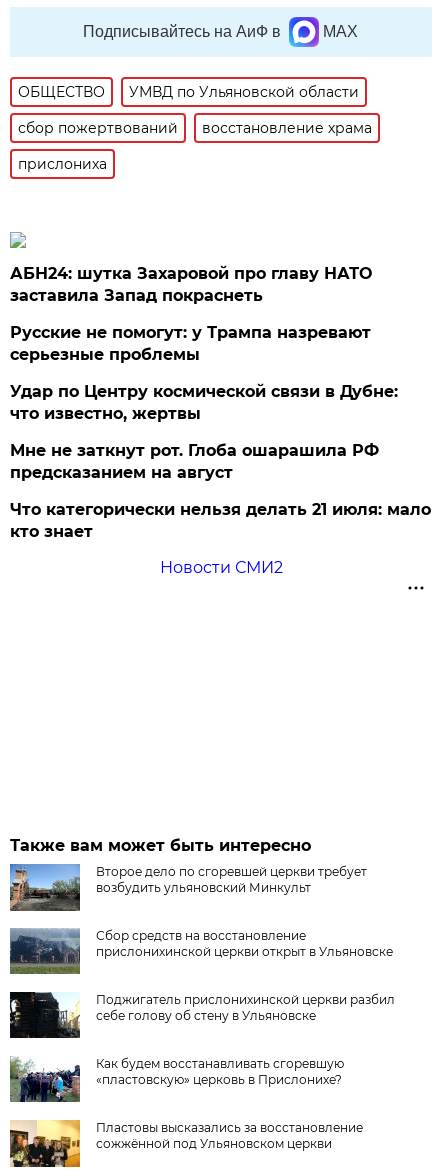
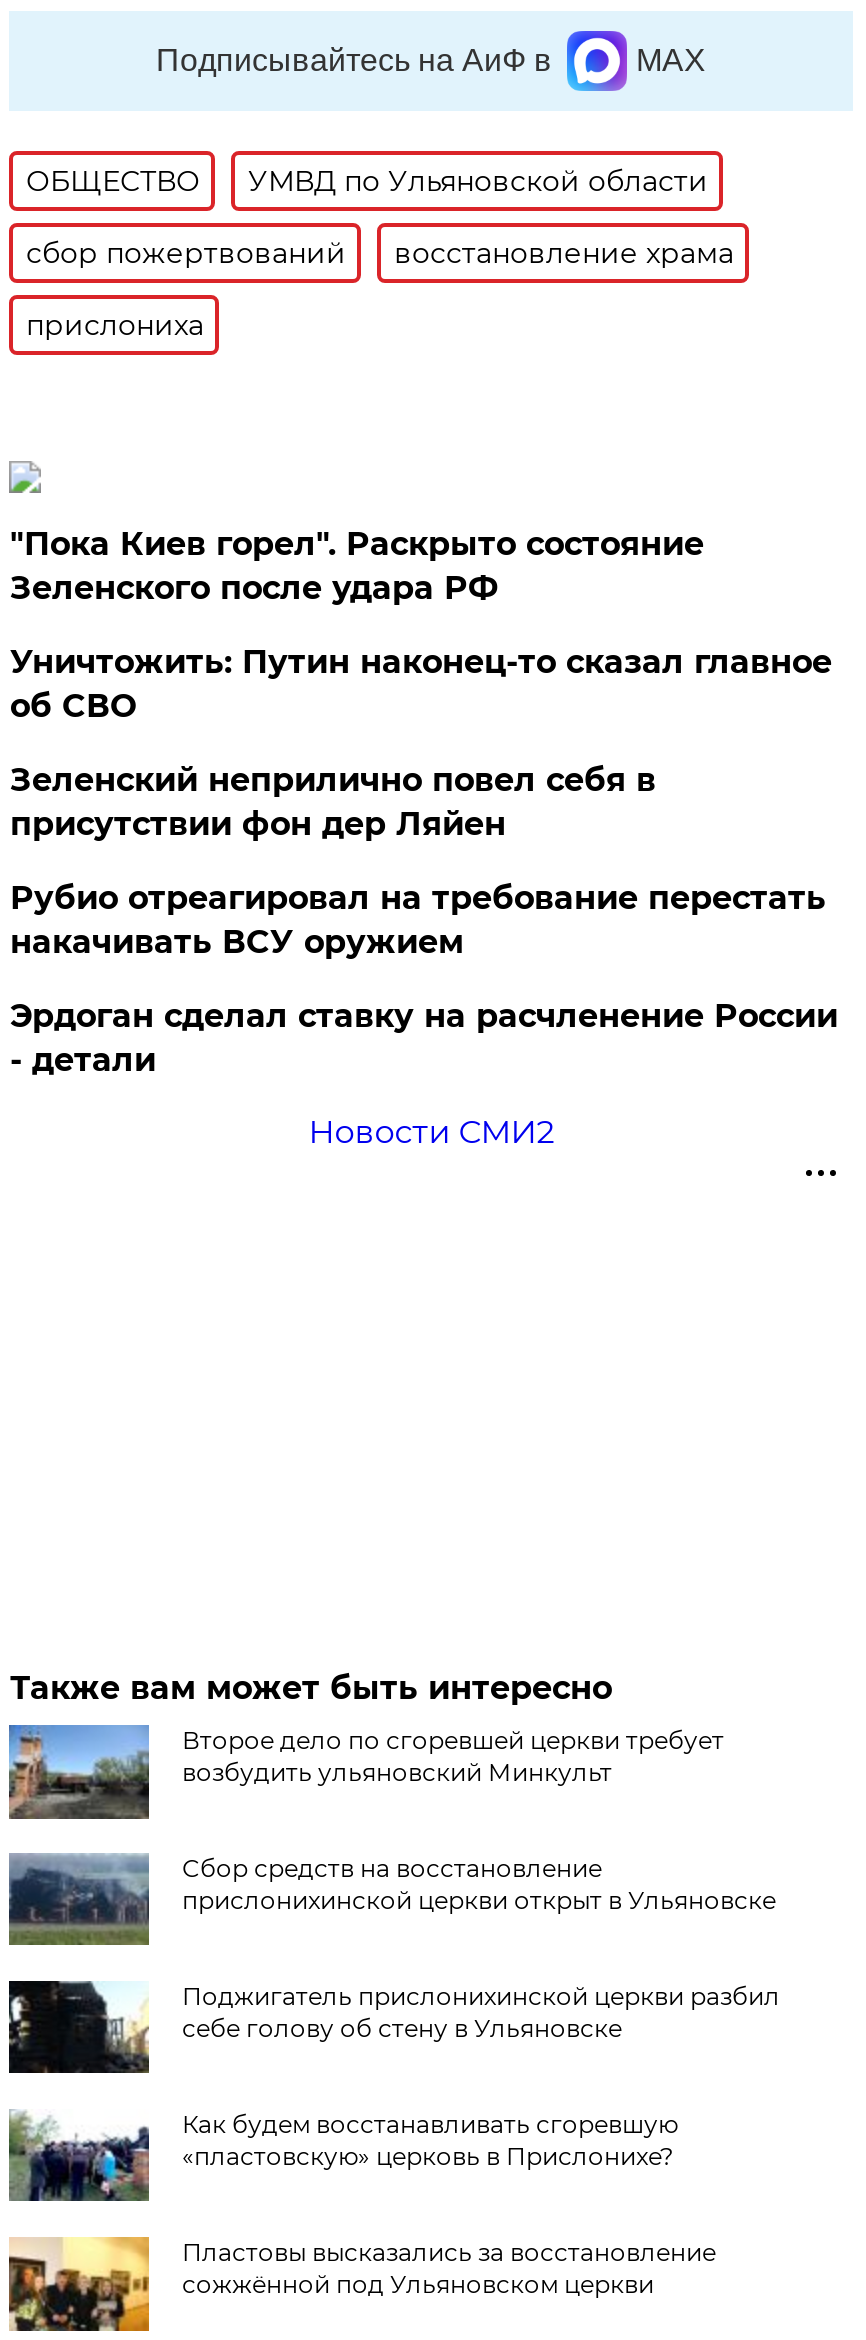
[10,264,372,305] АБН24: шутка Захаровой про главу НАТО | заставила Запад покраснеть -> [10,525,704,607] "Пока Киев горел". Раскрыто состояние | Зеленского после удара РФ
[10,323,371,364] Русские не помогут: у Трампа назревают | серьезные проблемы -> [10,643,832,725] Уничтожить: Путин наконец-то сказал главное | об СВО
[10,382,398,423] Удар по Центру космической связи в Дубне: | что известно, жертвы -> [10,761,656,843] Зеленский неприлично повел cебя в | присутствии фон дер Ляйен
[10,441,379,482] Мне не заткнут рот. Глоба ошарашила РФ | предсказанием на август -> [10,879,826,961] Рубио отреагировал на требование перестать | накачивать ВСУ оружием
[10,500,431,541] Что категорически нельзя делать 21 июля: мало | кто знает -> [10,997,838,1079] Эрдоган сделал ставку на расчленение России | - детали

